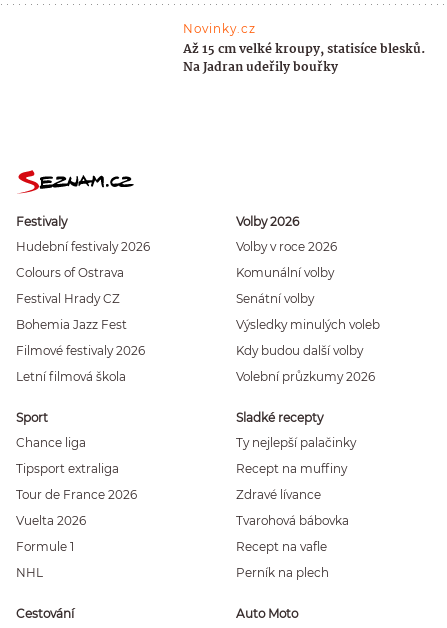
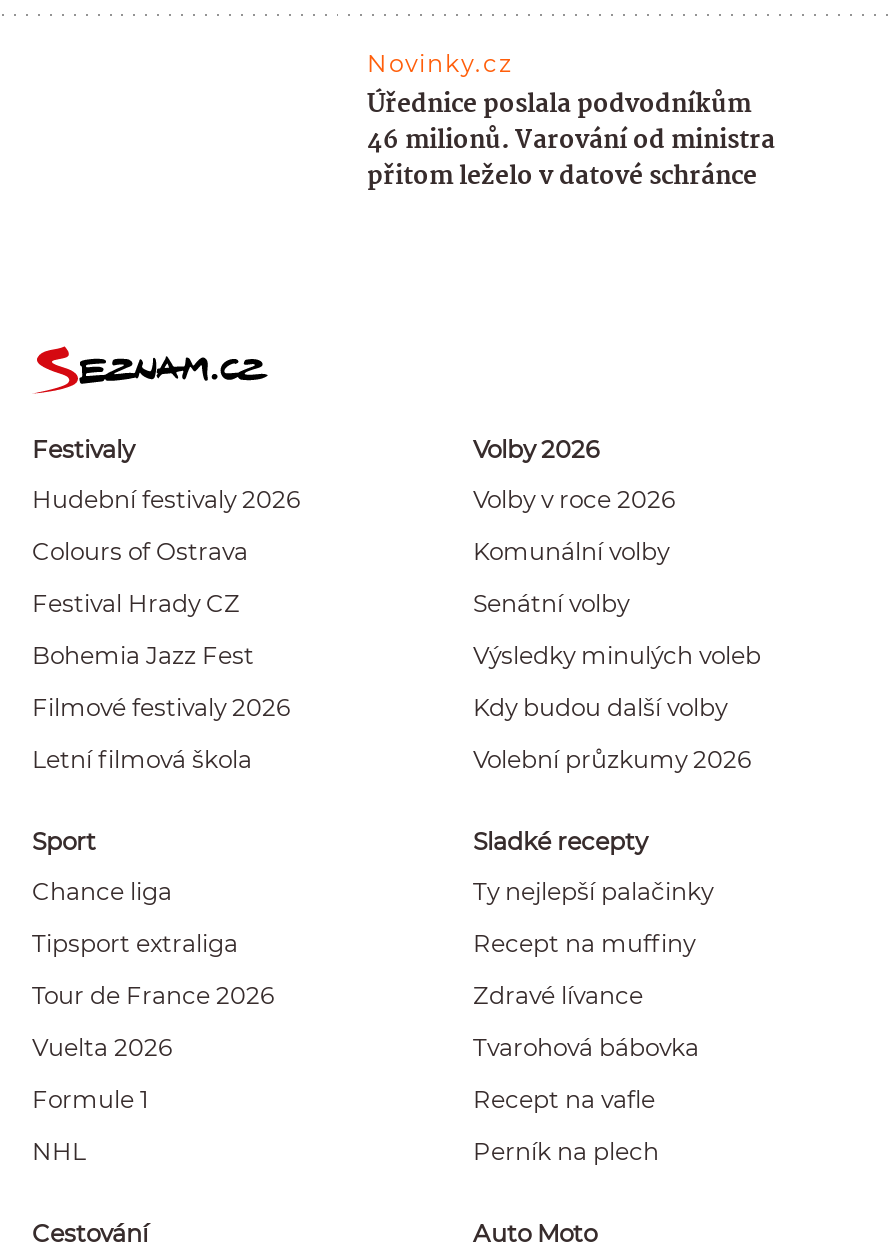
[183,39,425,78] Až 15 cm velké kroupy, statisíce blesků. | Na Jadran udeřily bouřky -> [367,83,775,197] Úřednice poslala podvodníkům | 46 milionů. Varování od ministra | přitom leželo v datové schránce

